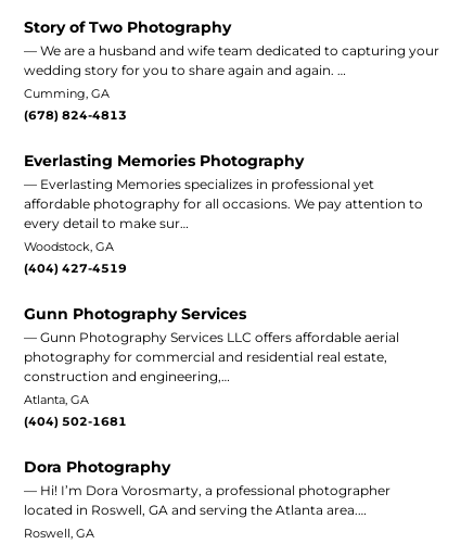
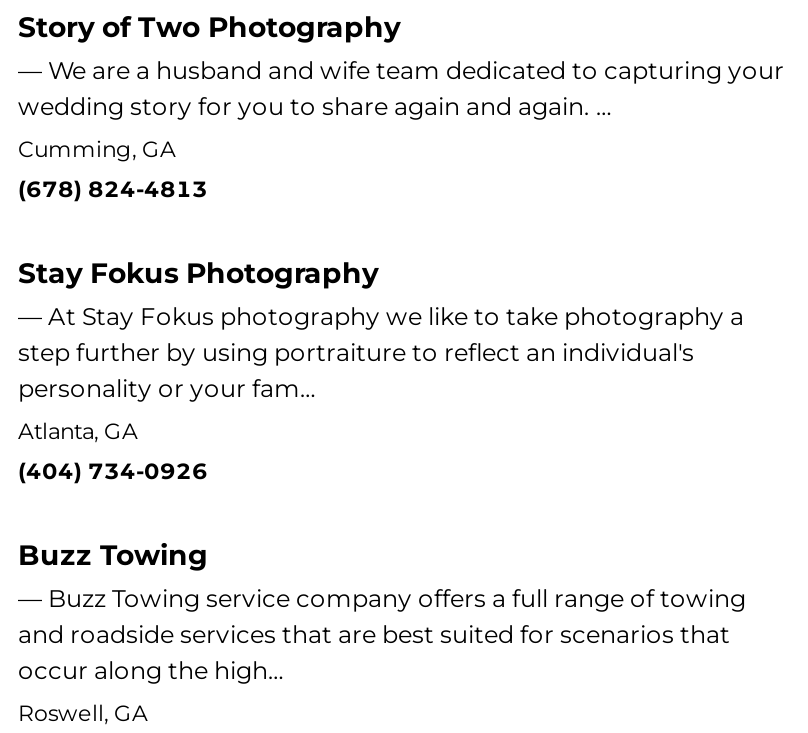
[24,151,423,384] Everlasting Memories Photography | — Everlasting Memories specializes in professional yet | affordable photography for all occasions. We pay attention to | every detail to make sur… | Woodstock, GA | (404) 427-4519 | Gunn Photography Services | — Gunn Photography Services LLC offers affordable aerial | photography for commercial and residential real estate, | construction and engineering,… -> [18,255,744,403] Stay Fokus Photography | — At Stay Fokus photography we like to take photography a | step further by using portraiture to reflect an individual's | personality or your fam…
moved [24,392,89,407] -> [18,417,138,445]: Atlanta, GA
[24,414,127,429] (404) 502-1681 -> [18,457,208,485] (404) 734-0926
[24,457,390,518] Dora Photography | — Hi! I’m Dora Vorosmarty, a professional photographer | located in Roswell, GA and serving the Atlanta area.… -> [18,537,746,685] Buzz Towing | — Buzz Towing service company offers a full range of towing | and roadside services that are best suited for scenarios that | occur along the high…

